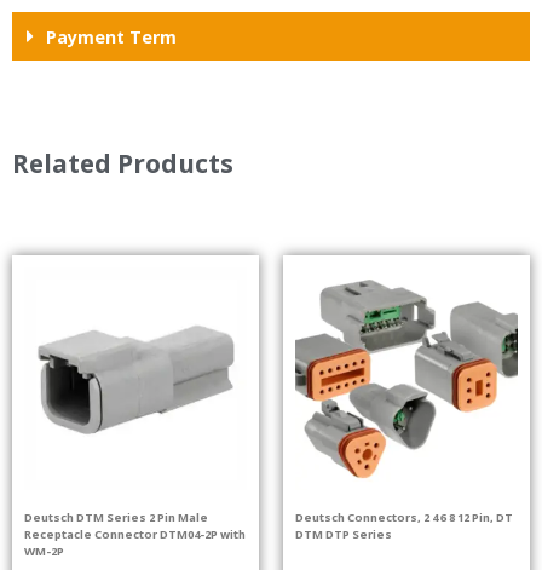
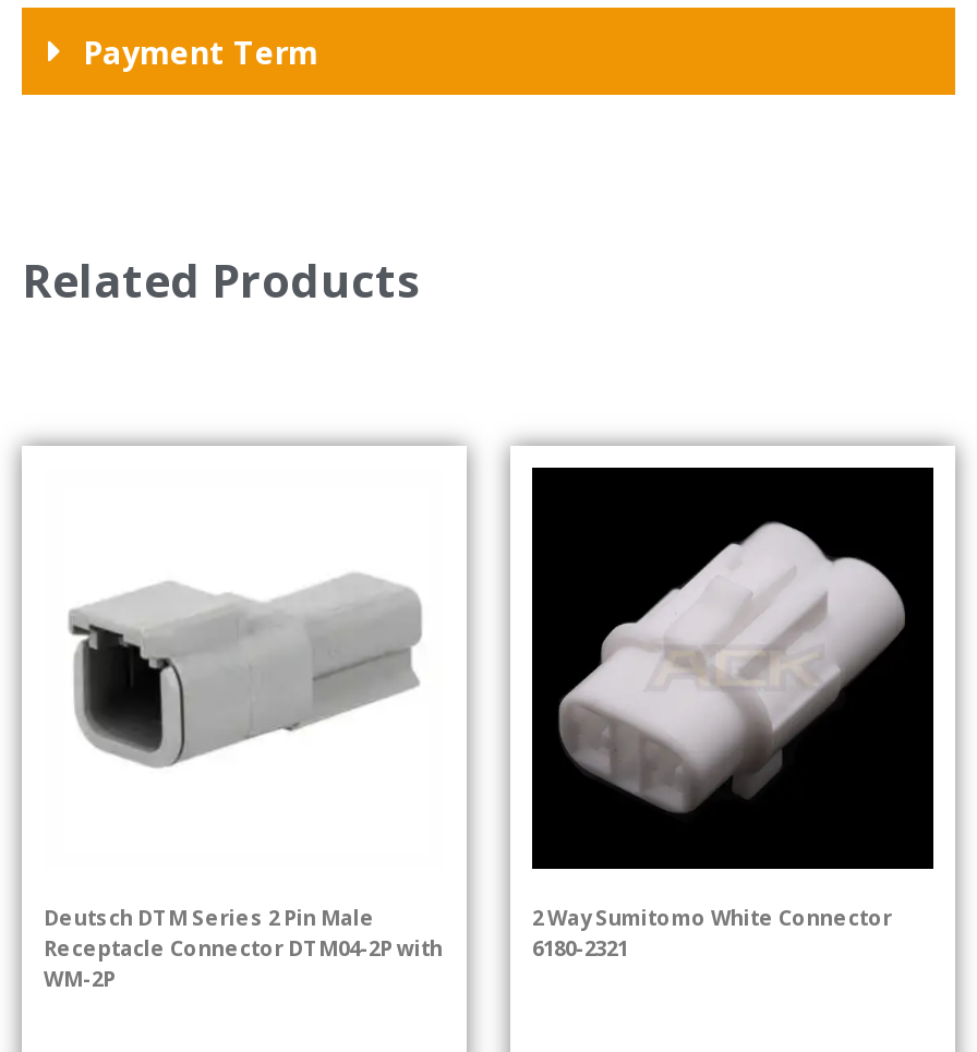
[294,267,519,542] [image] | Deutsch Connectors, 2 4 6 8 12 Pin, DT | DTM DTP Series -> [530,465,936,962] [image] | 2 Way Sumitomo White Connector | 6180-2321

